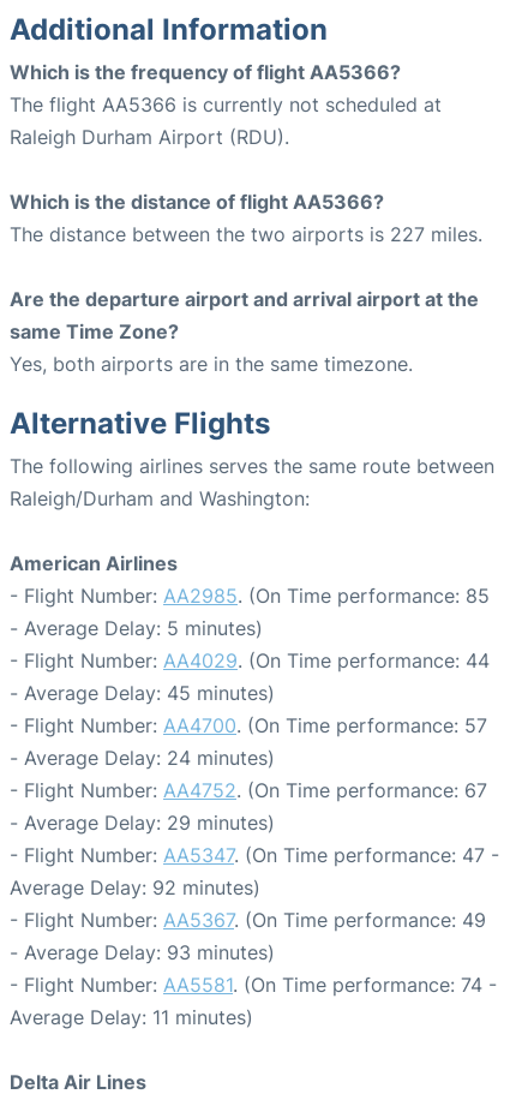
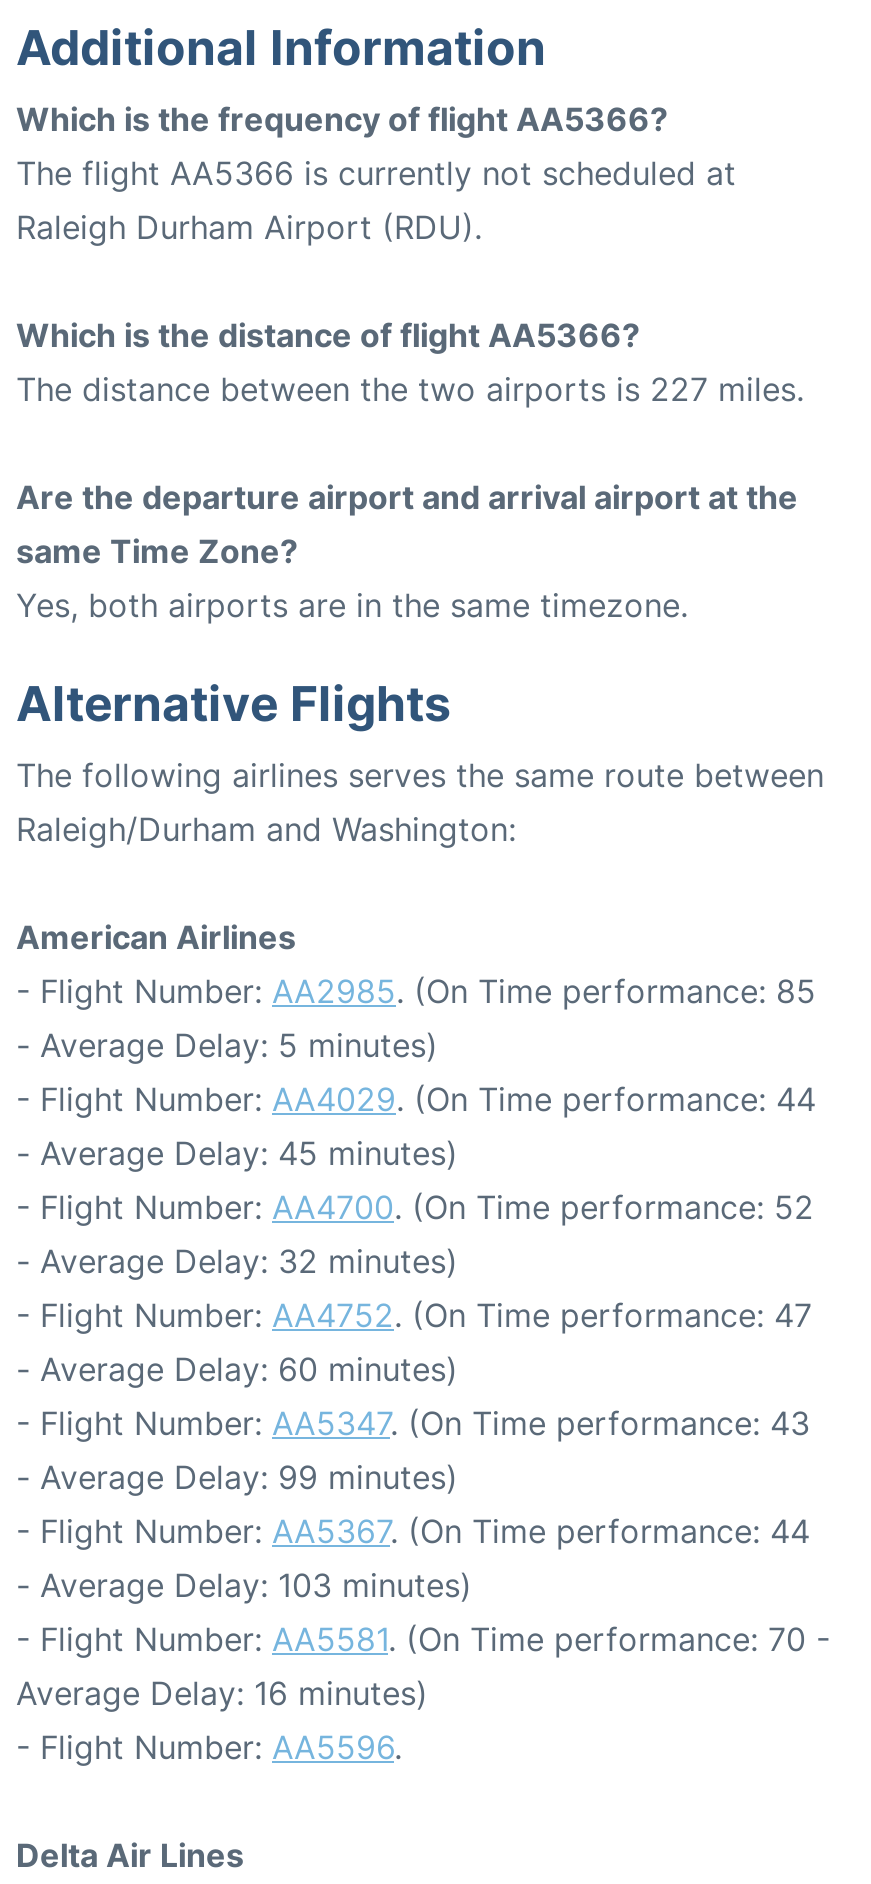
[10,713,499,1029] - Flight Number: AA4700. (On Time performance: 57 | - Average Delay: 24 minutes) | - Flight Number: AA4752. (On Time performance: 67 | - Average Delay: 29 minutes) | - Flight Number: AA5347. (On Time performance: 47 - | Average Delay: 92 minutes) | - Flight Number: AA5367. (On Time performance: 49 | - Average Delay: 93 minutes) | - Flight Number: AA5581. (On Time performance: 74 - | Average Delay: 11 minutes) -> [16,1187,830,1767] - Flight Number: AA4700. (On Time performance: 52 | - Average Delay: 32 minutes) | - Flight Number: AA4752. (On Time performance: 47 | - Average Delay: 60 minutes) | - Flight Number: AA5347. (On Time performance: 43 | - Average Delay: 99 minutes) | - Flight Number: AA5367. (On Time performance: 44 | - Average Delay: 103 minutes) | - Flight Number: AA5581. (On Time performance: 70 - | Average Delay: 16 minutes) | - Flight Number: AA5596.

